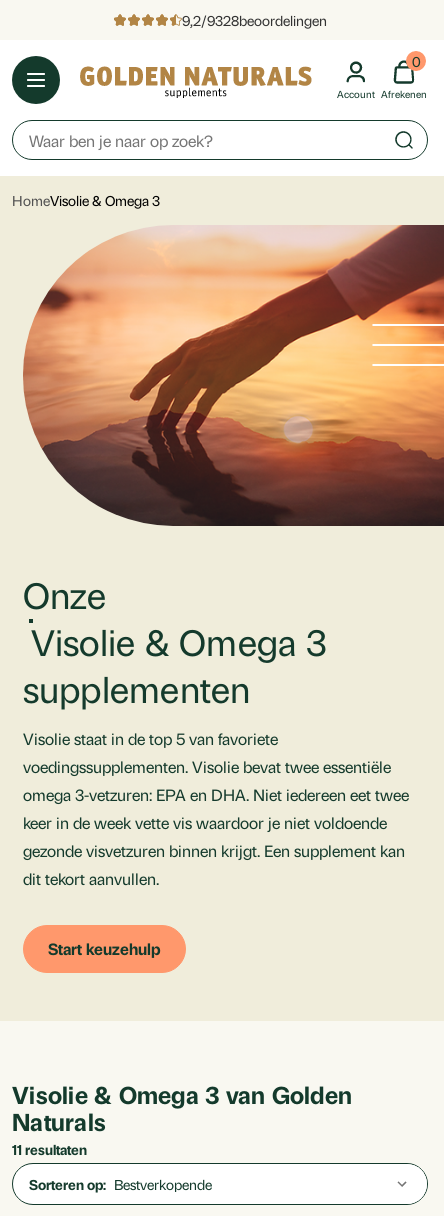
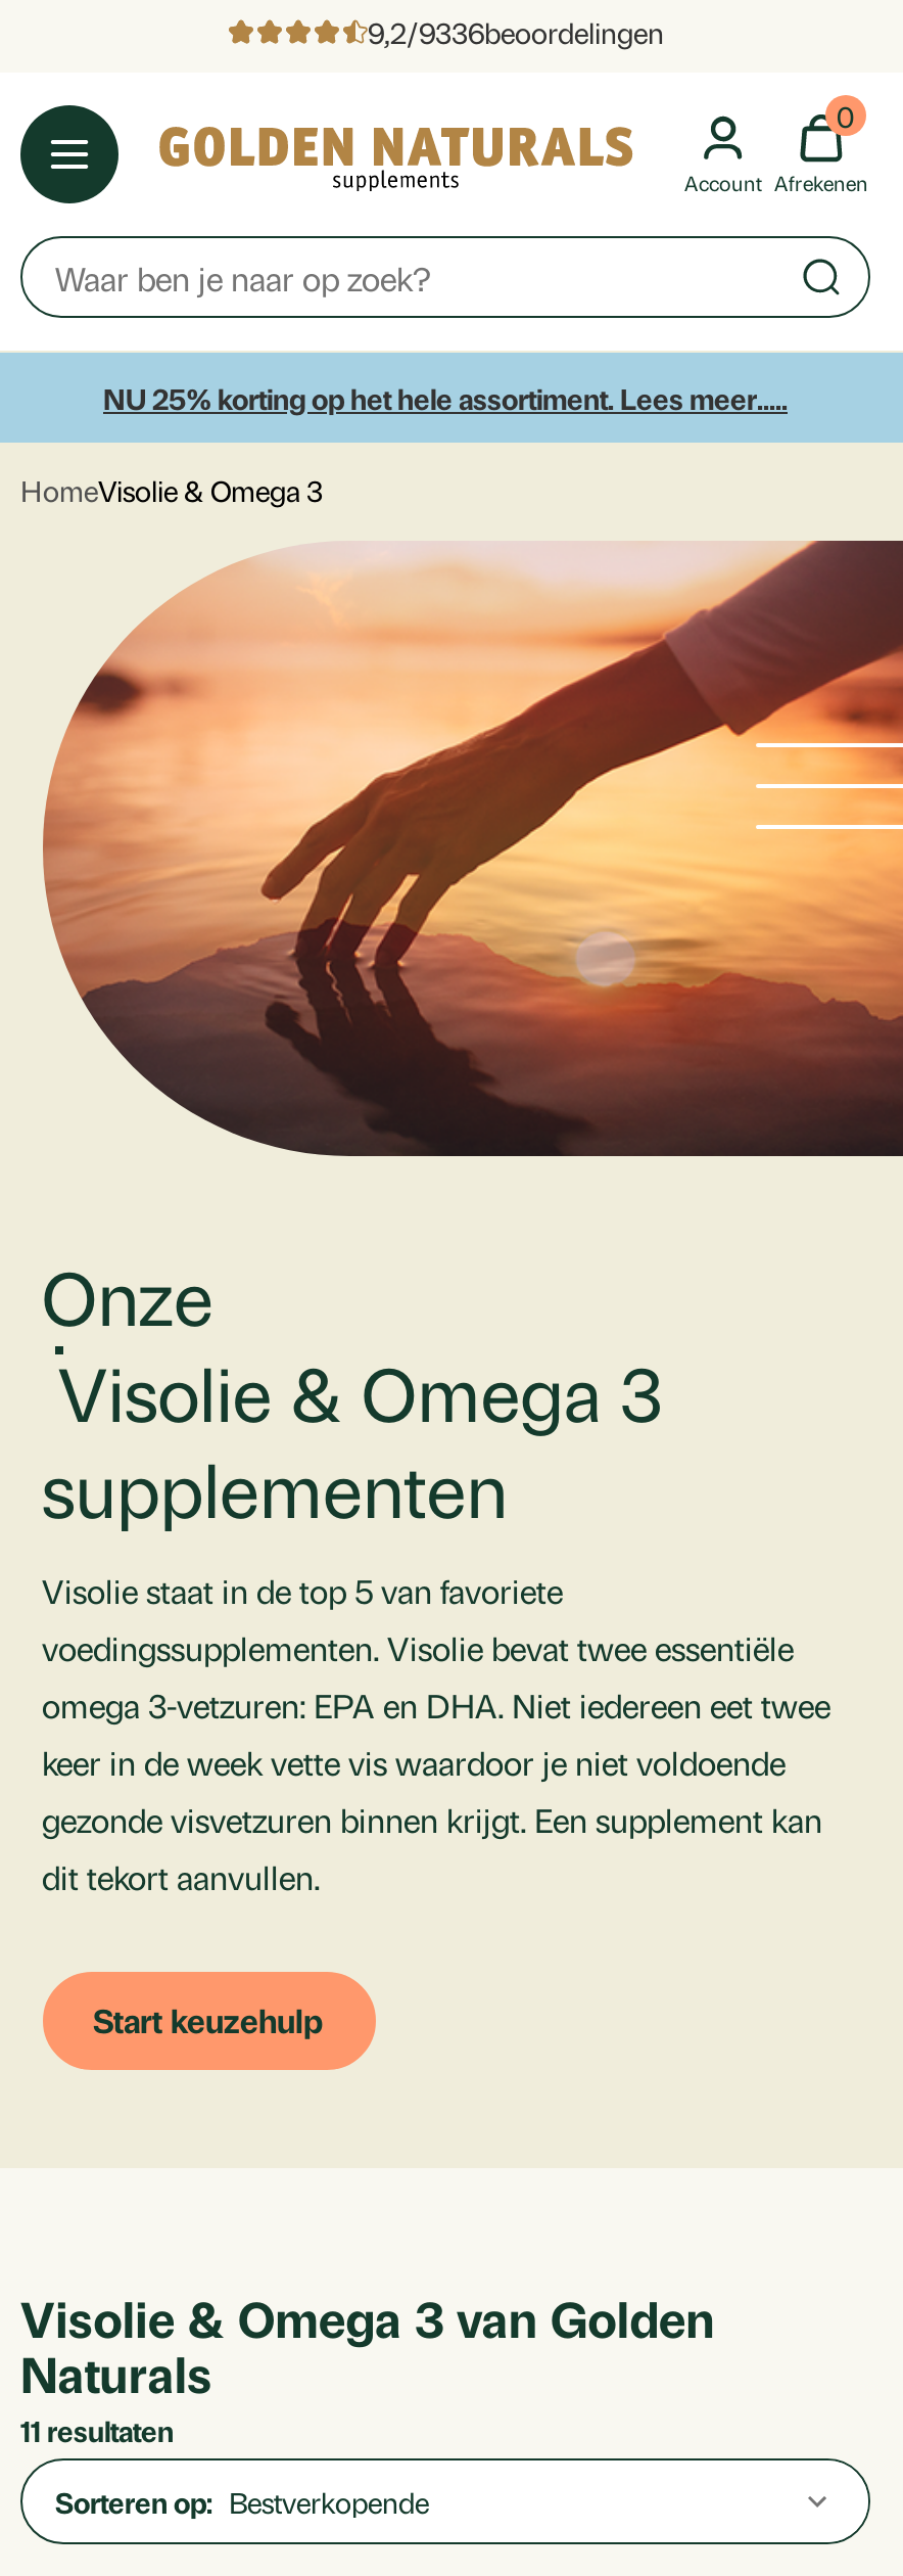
[182,11,327,29] 9,2/9328beoordelingen -> [368,13,664,50] 9,2/9336beoordelingen
none -> [103,379,788,416] NU 25% korting op het hele assortiment. Lees meer.....

